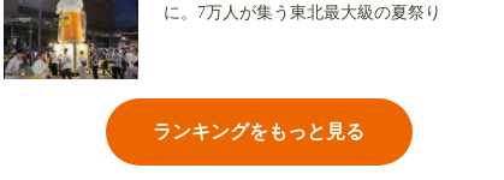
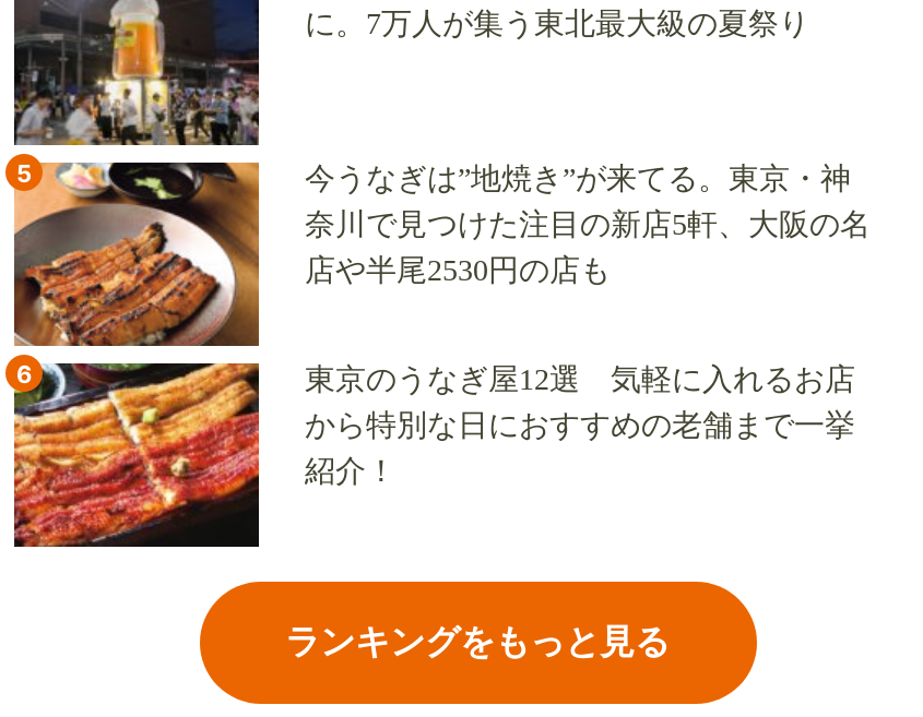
none -> [12,144,871,548] [image] | 5 | 今うなぎは”地焼き”が来てる。東京・神 | 奈川で見つけた注目の新店5軒、大阪の名 | 店や半尾2530円の店も | 6 | 東京のうなぎ屋12選 気軽に入れるお店 | から特別な日におすすめの老舗まで一挙 | 紹介！

